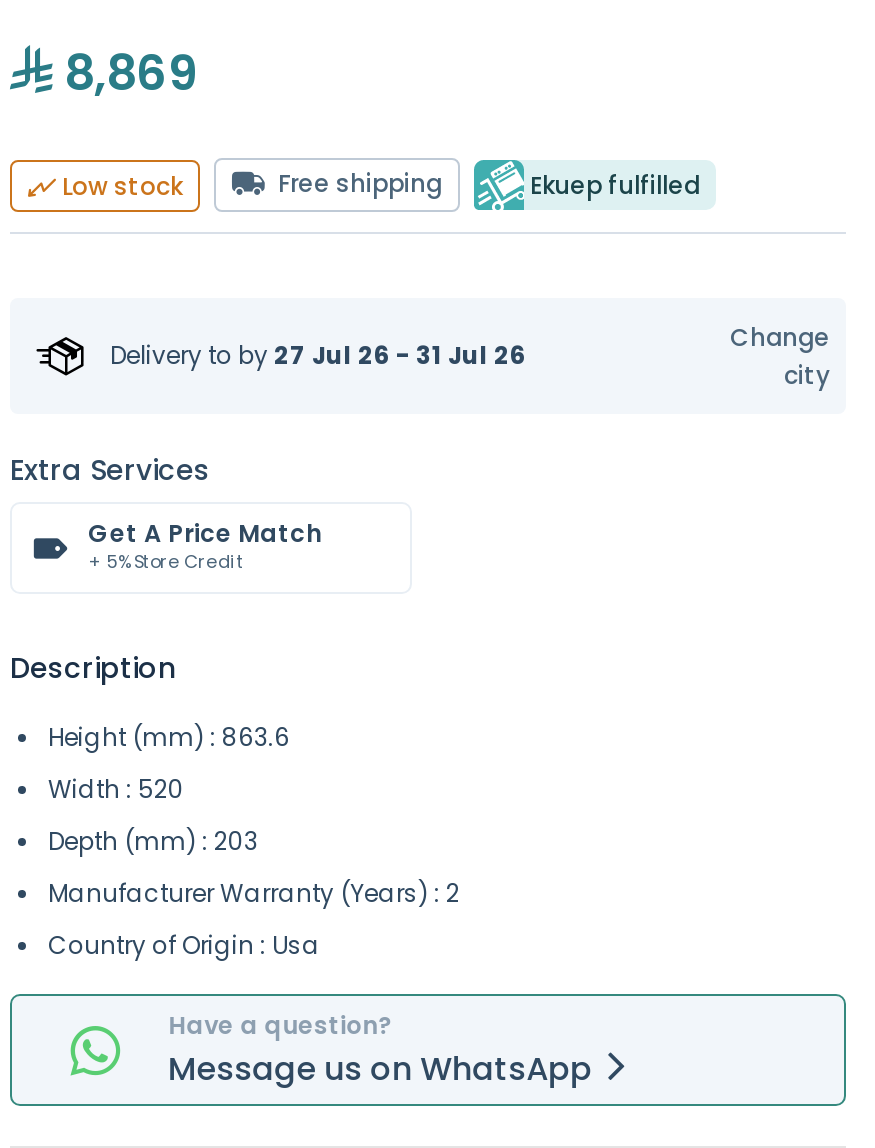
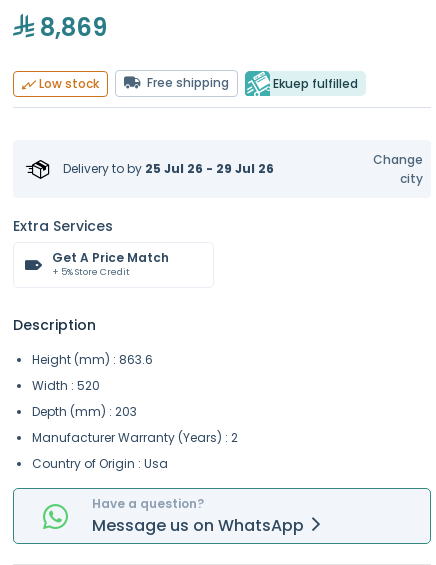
[110,338,526,372] Delivery to by 27 Jul 26 - 31 Jul 26 -> [63,160,274,177] Delivery to by 25 Jul 26 - 29 Jul 26

